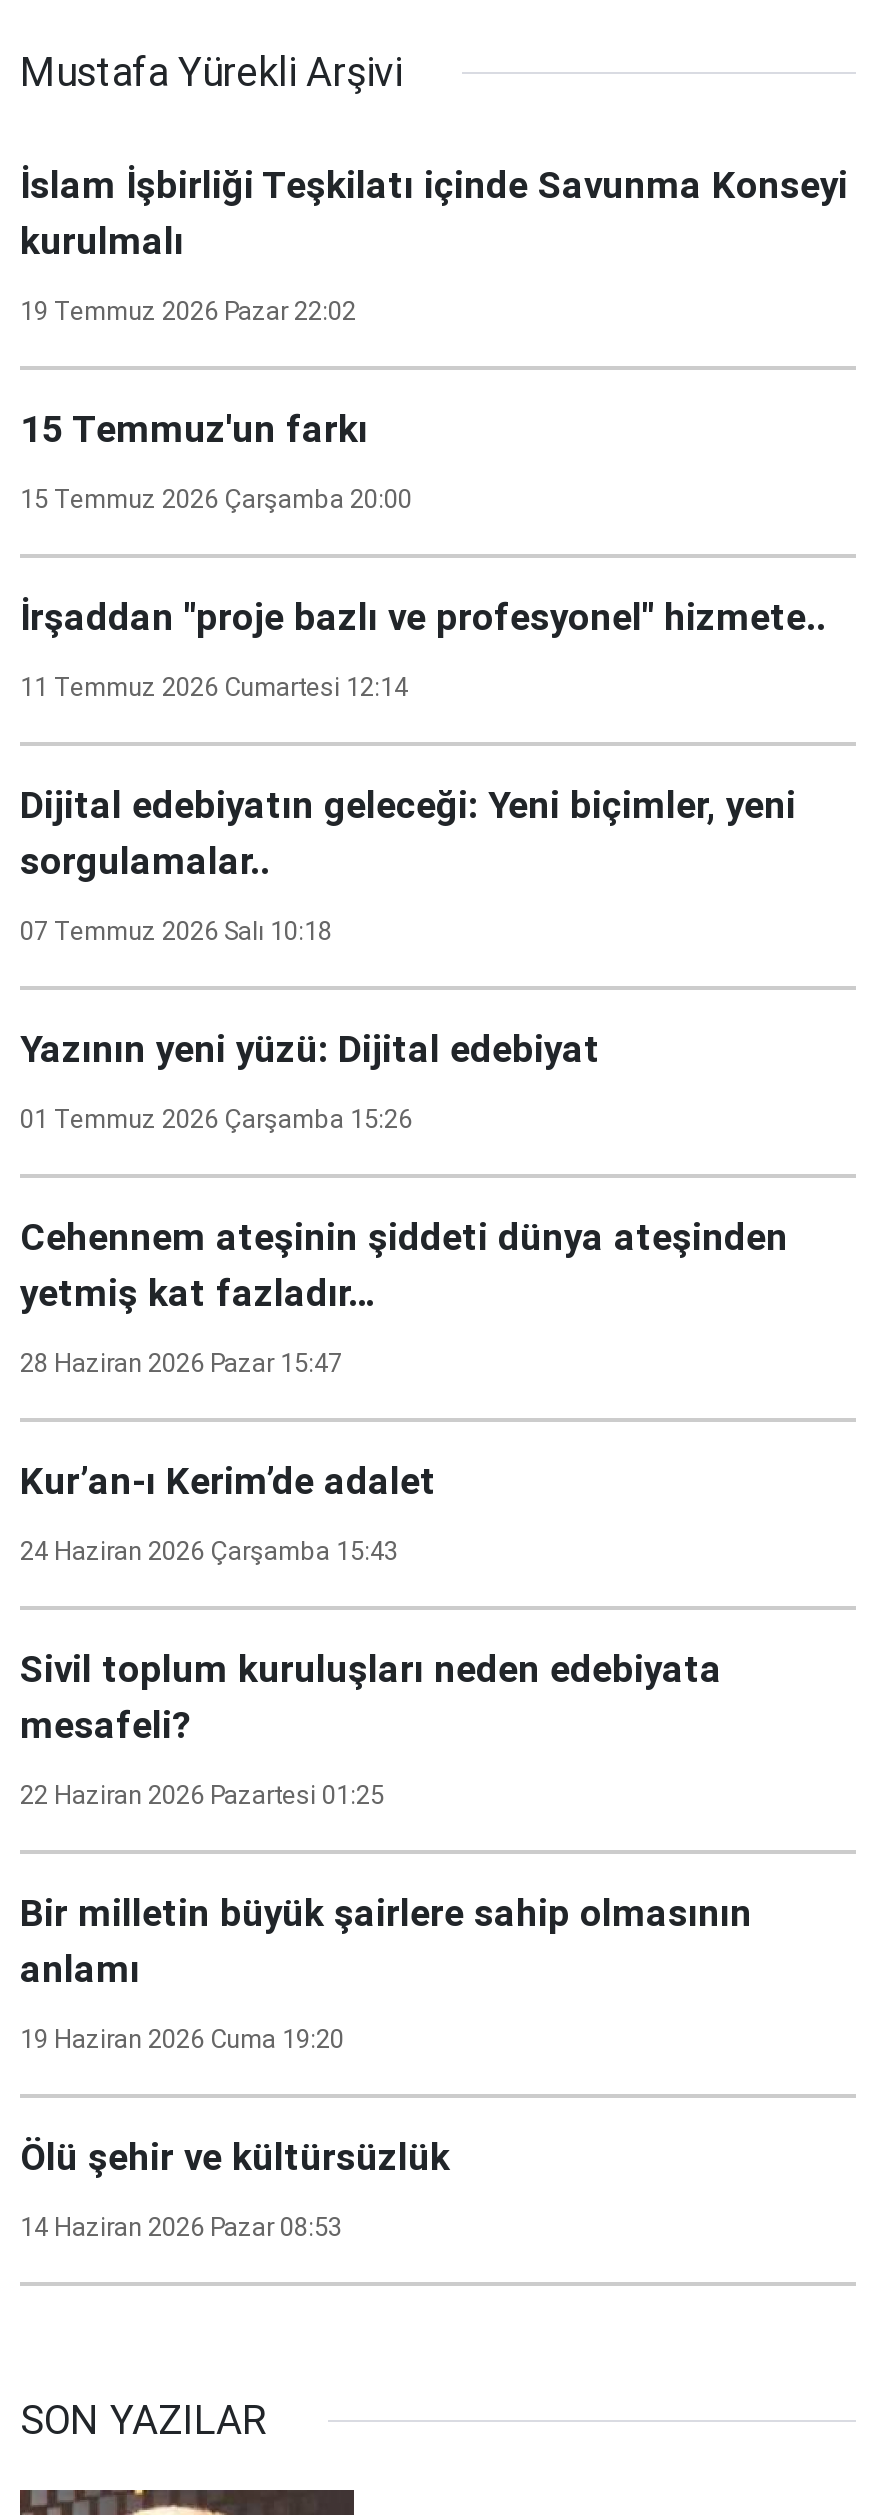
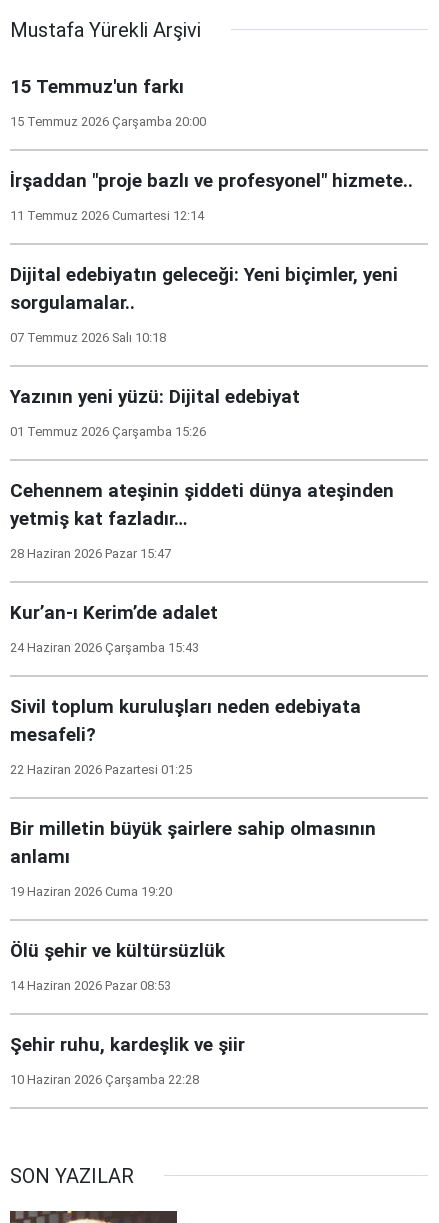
[20,165,848,327] İslam İşbirliği Teşkilatı içinde Savunma Konseyi | kurulmalı | 19 Temmuz 2026 Pazar 22:02 -> none
moved [20,409,826,2243] -> [10,76,413,993]: 15 Temmuz'un farkı | 15 Temmuz 2026 Çarşamba 20:00 | İrşaddan "proje bazlı ve profesyonel" hizmete.. | ... | Ölü şehir ve kültürsüzlük | 14 Haziran 2026 Pazar 08:53
none -> [10,1034,245,1087] Şehir ruhu, kardeşlik ve şiir | 10 Haziran 2026 Çarşamba 22:28

